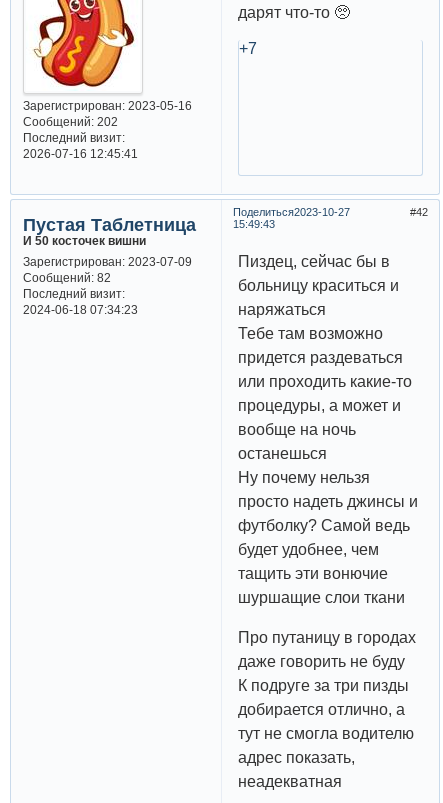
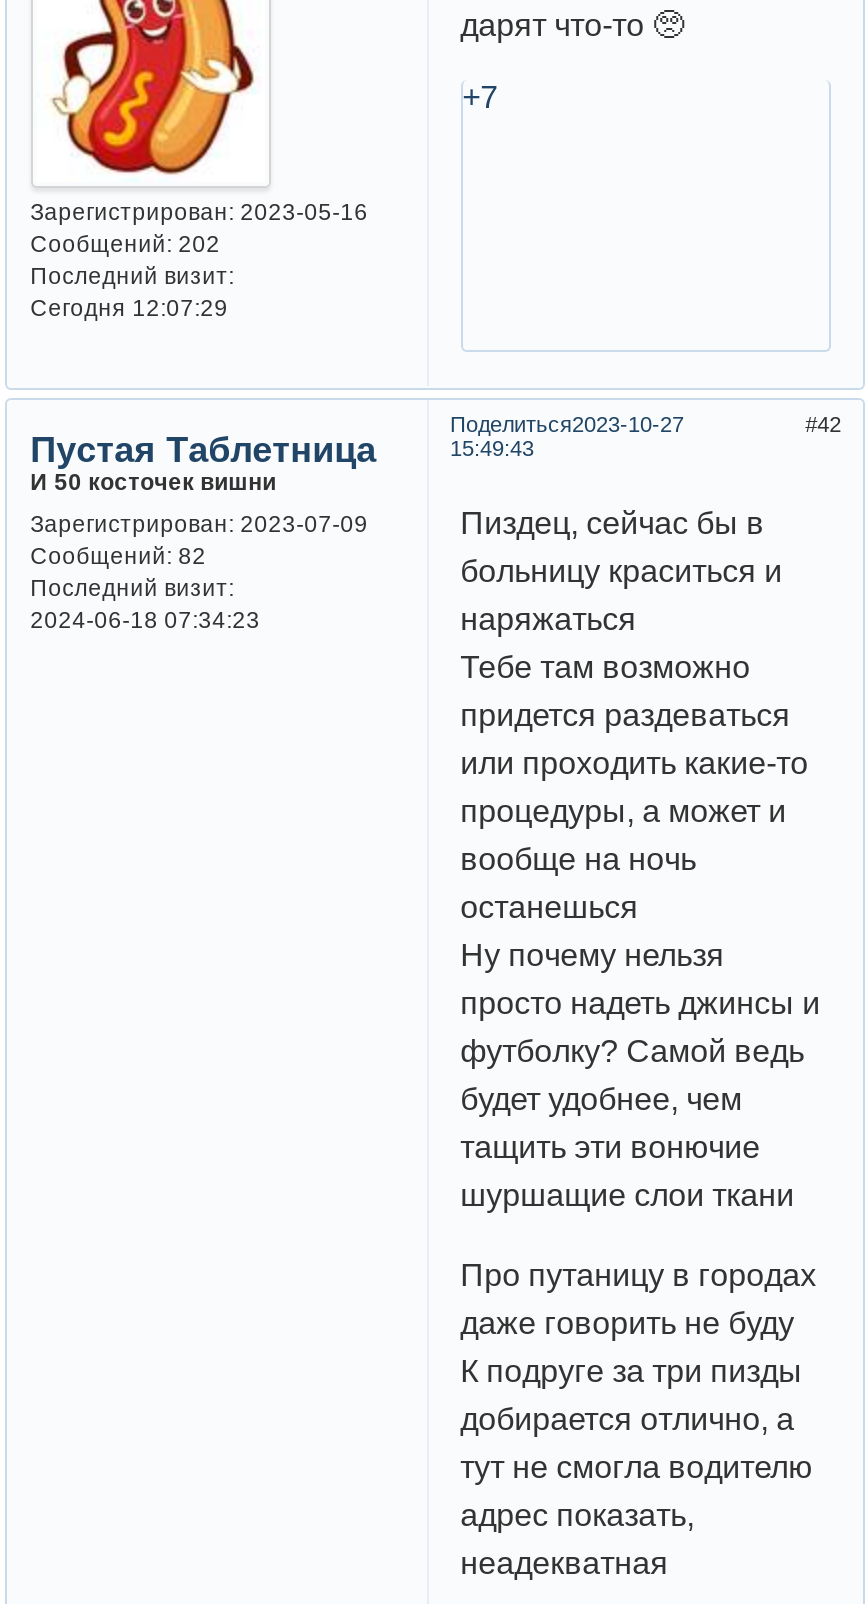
[23,147,138,160] 2026-07-16 12:45:41 -> [30,294,228,320] Сегодня 12:07:29

